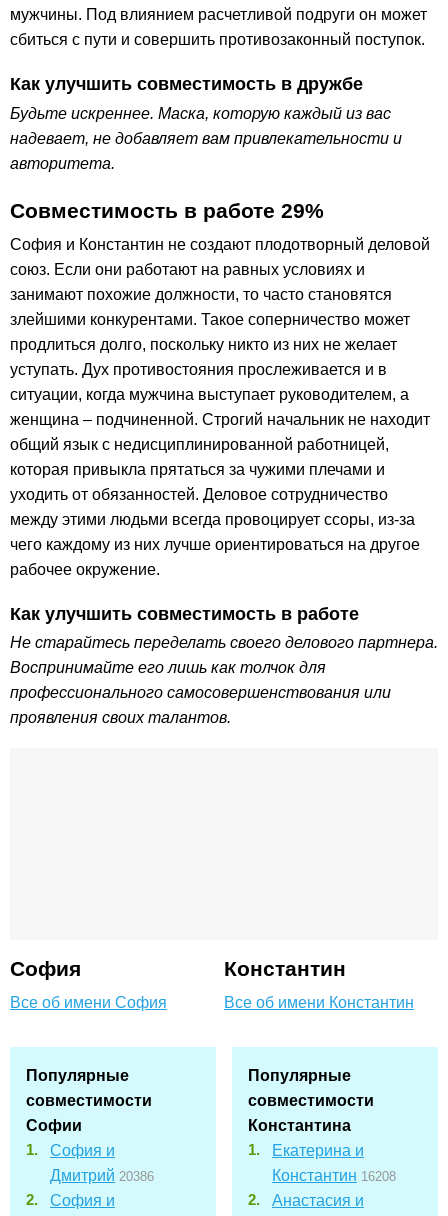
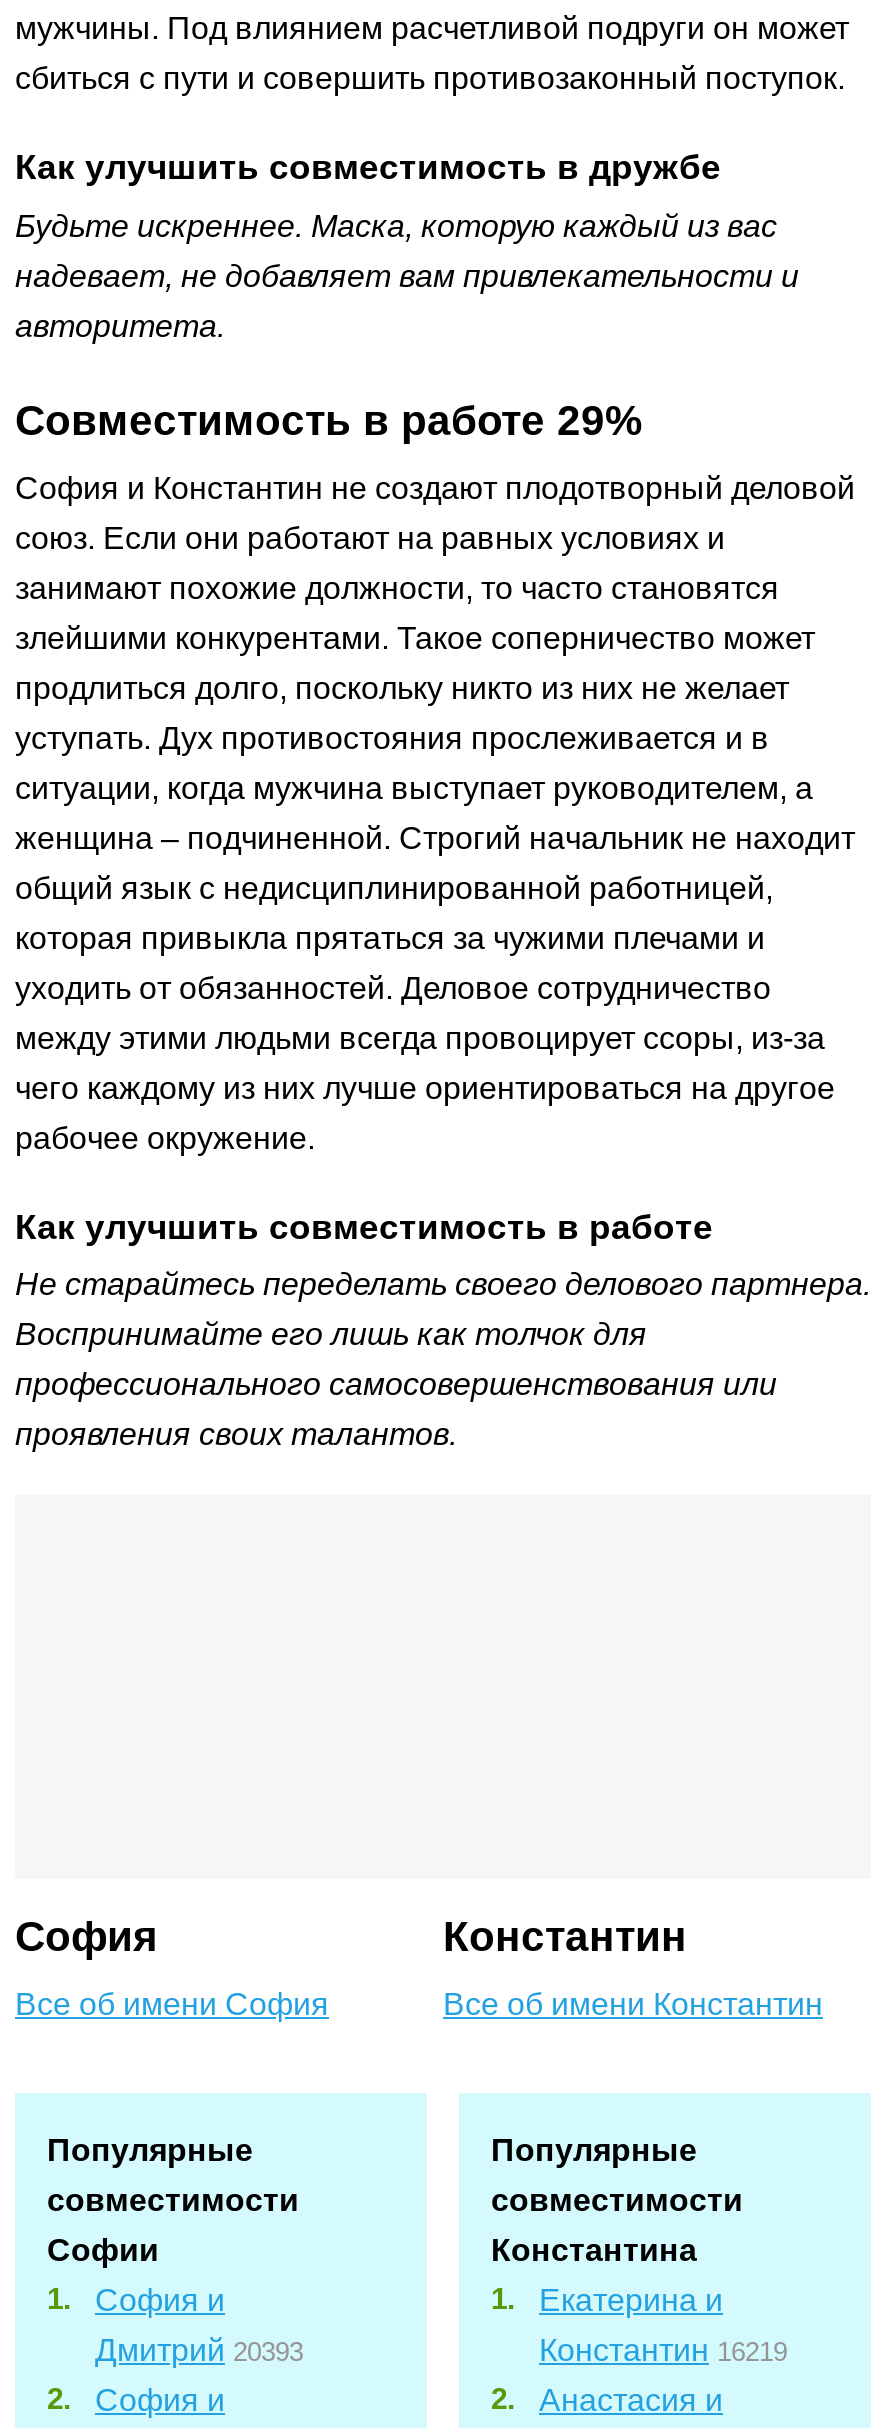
[50,1167,154,1184] Дмитрий 20386 -> [95,2334,303,2368] Дмитрий 20393
[272,1167,396,1184] Константин 16208 -> [539,2334,787,2368] Константин 16219

